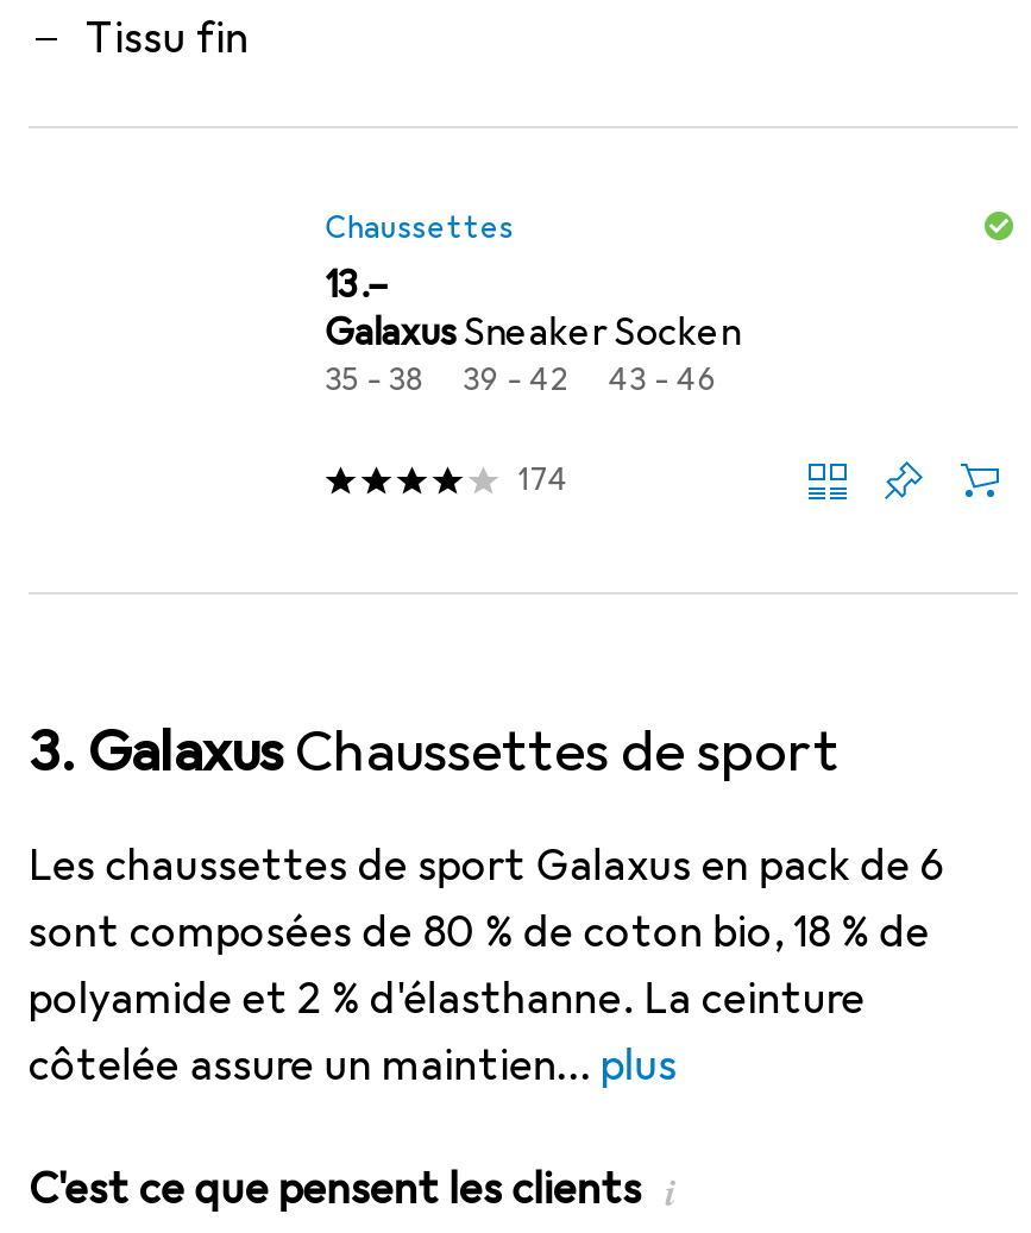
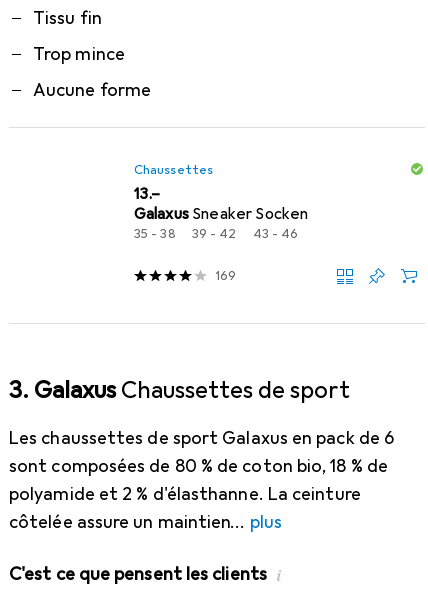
none -> [33,43,151,101] Trop mince | Aucune forme
[518,460,569,498] 174 -> [215,267,236,283] 169

